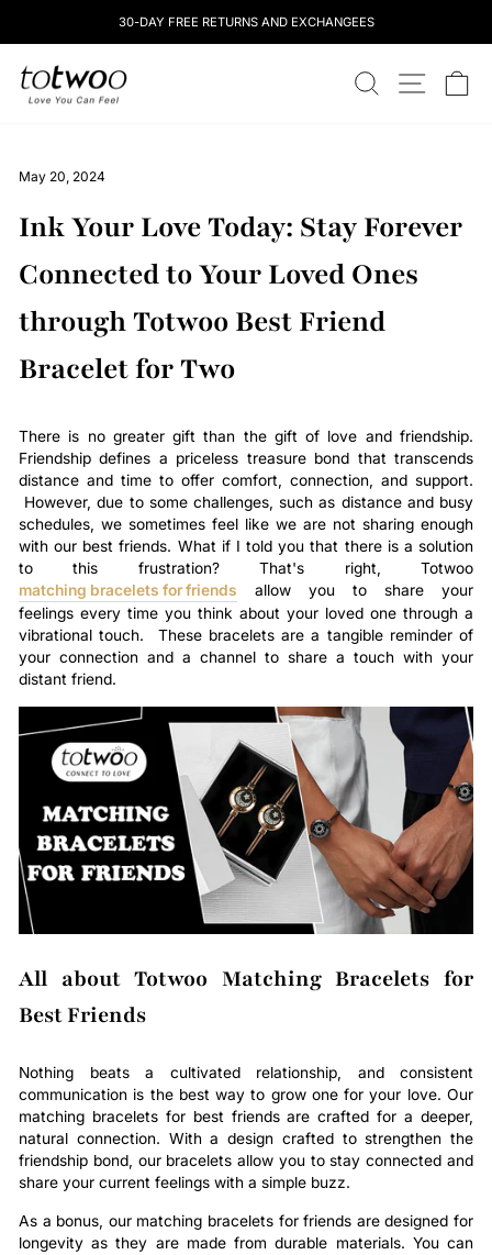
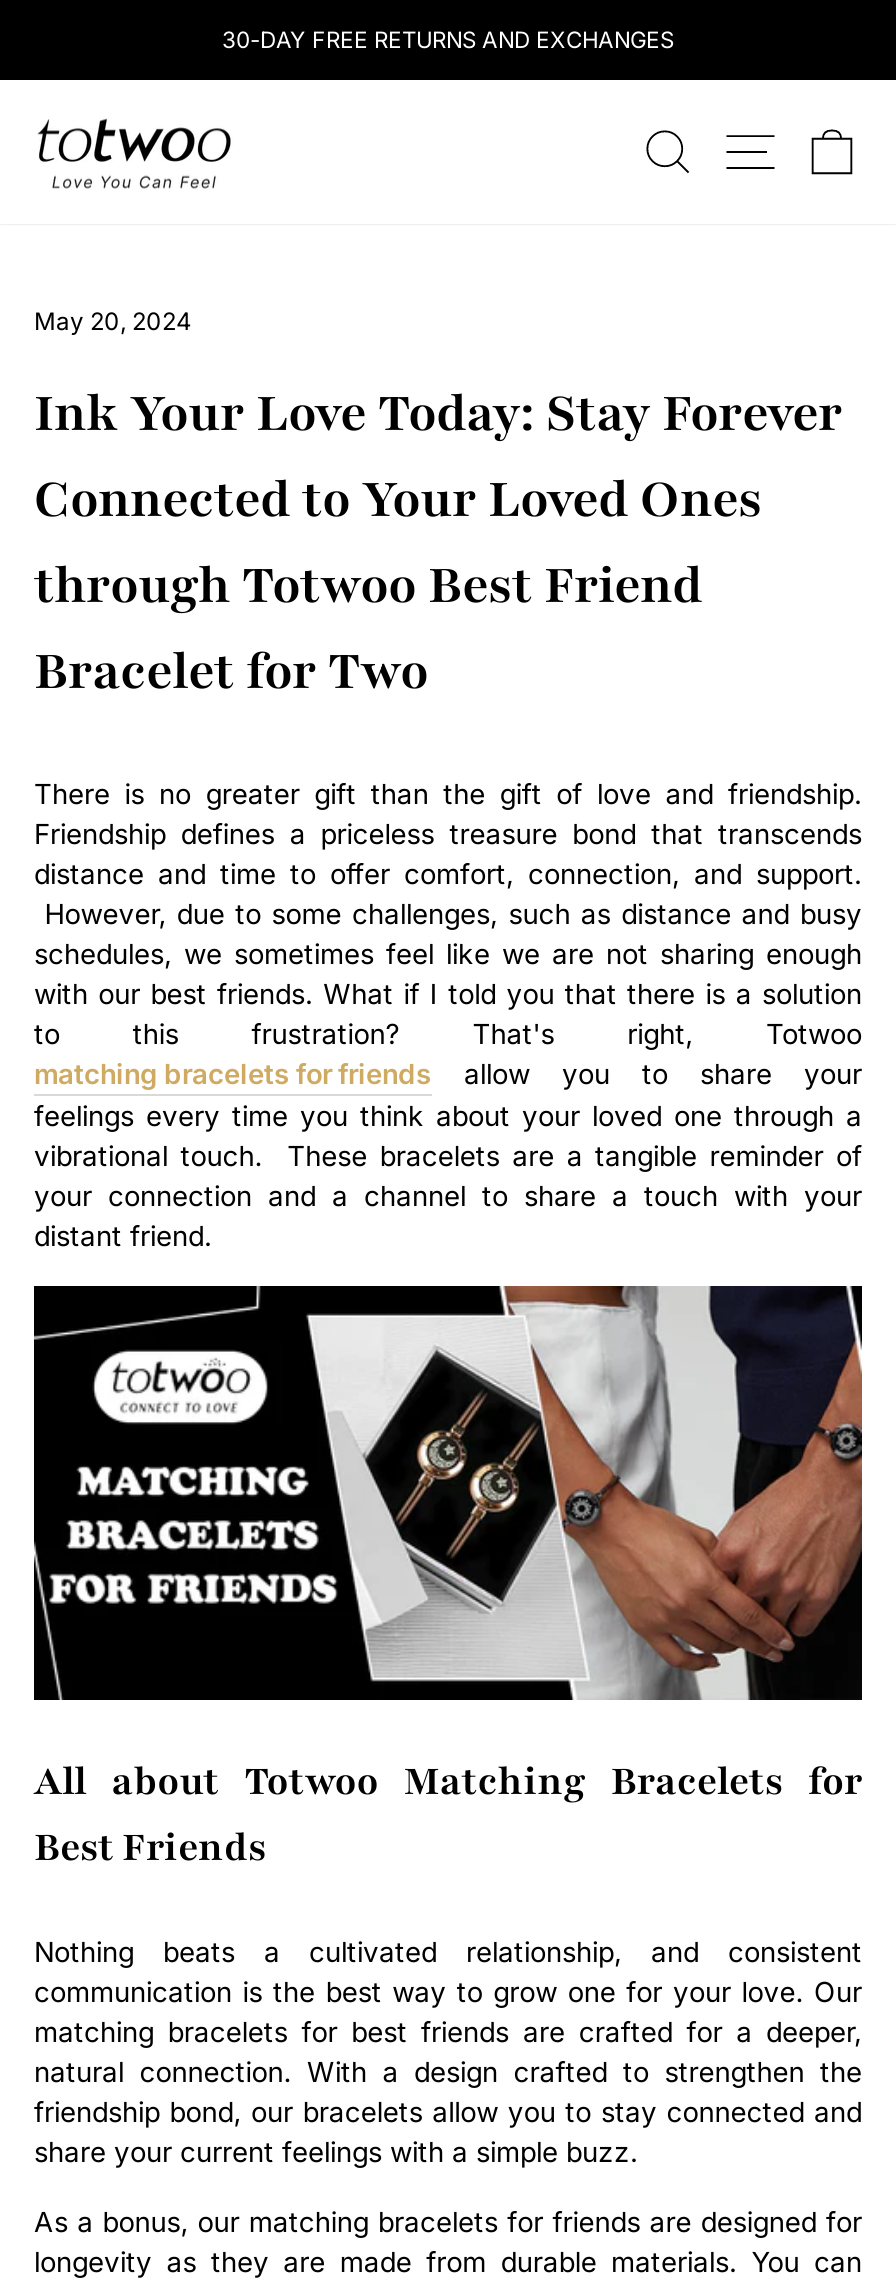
[118,14,374,30] 30-DAY FREE RETURNS AND EXCHANGEES -> [222,26,674,54] 30-DAY FREE RETURNS AND EXCHANGES

